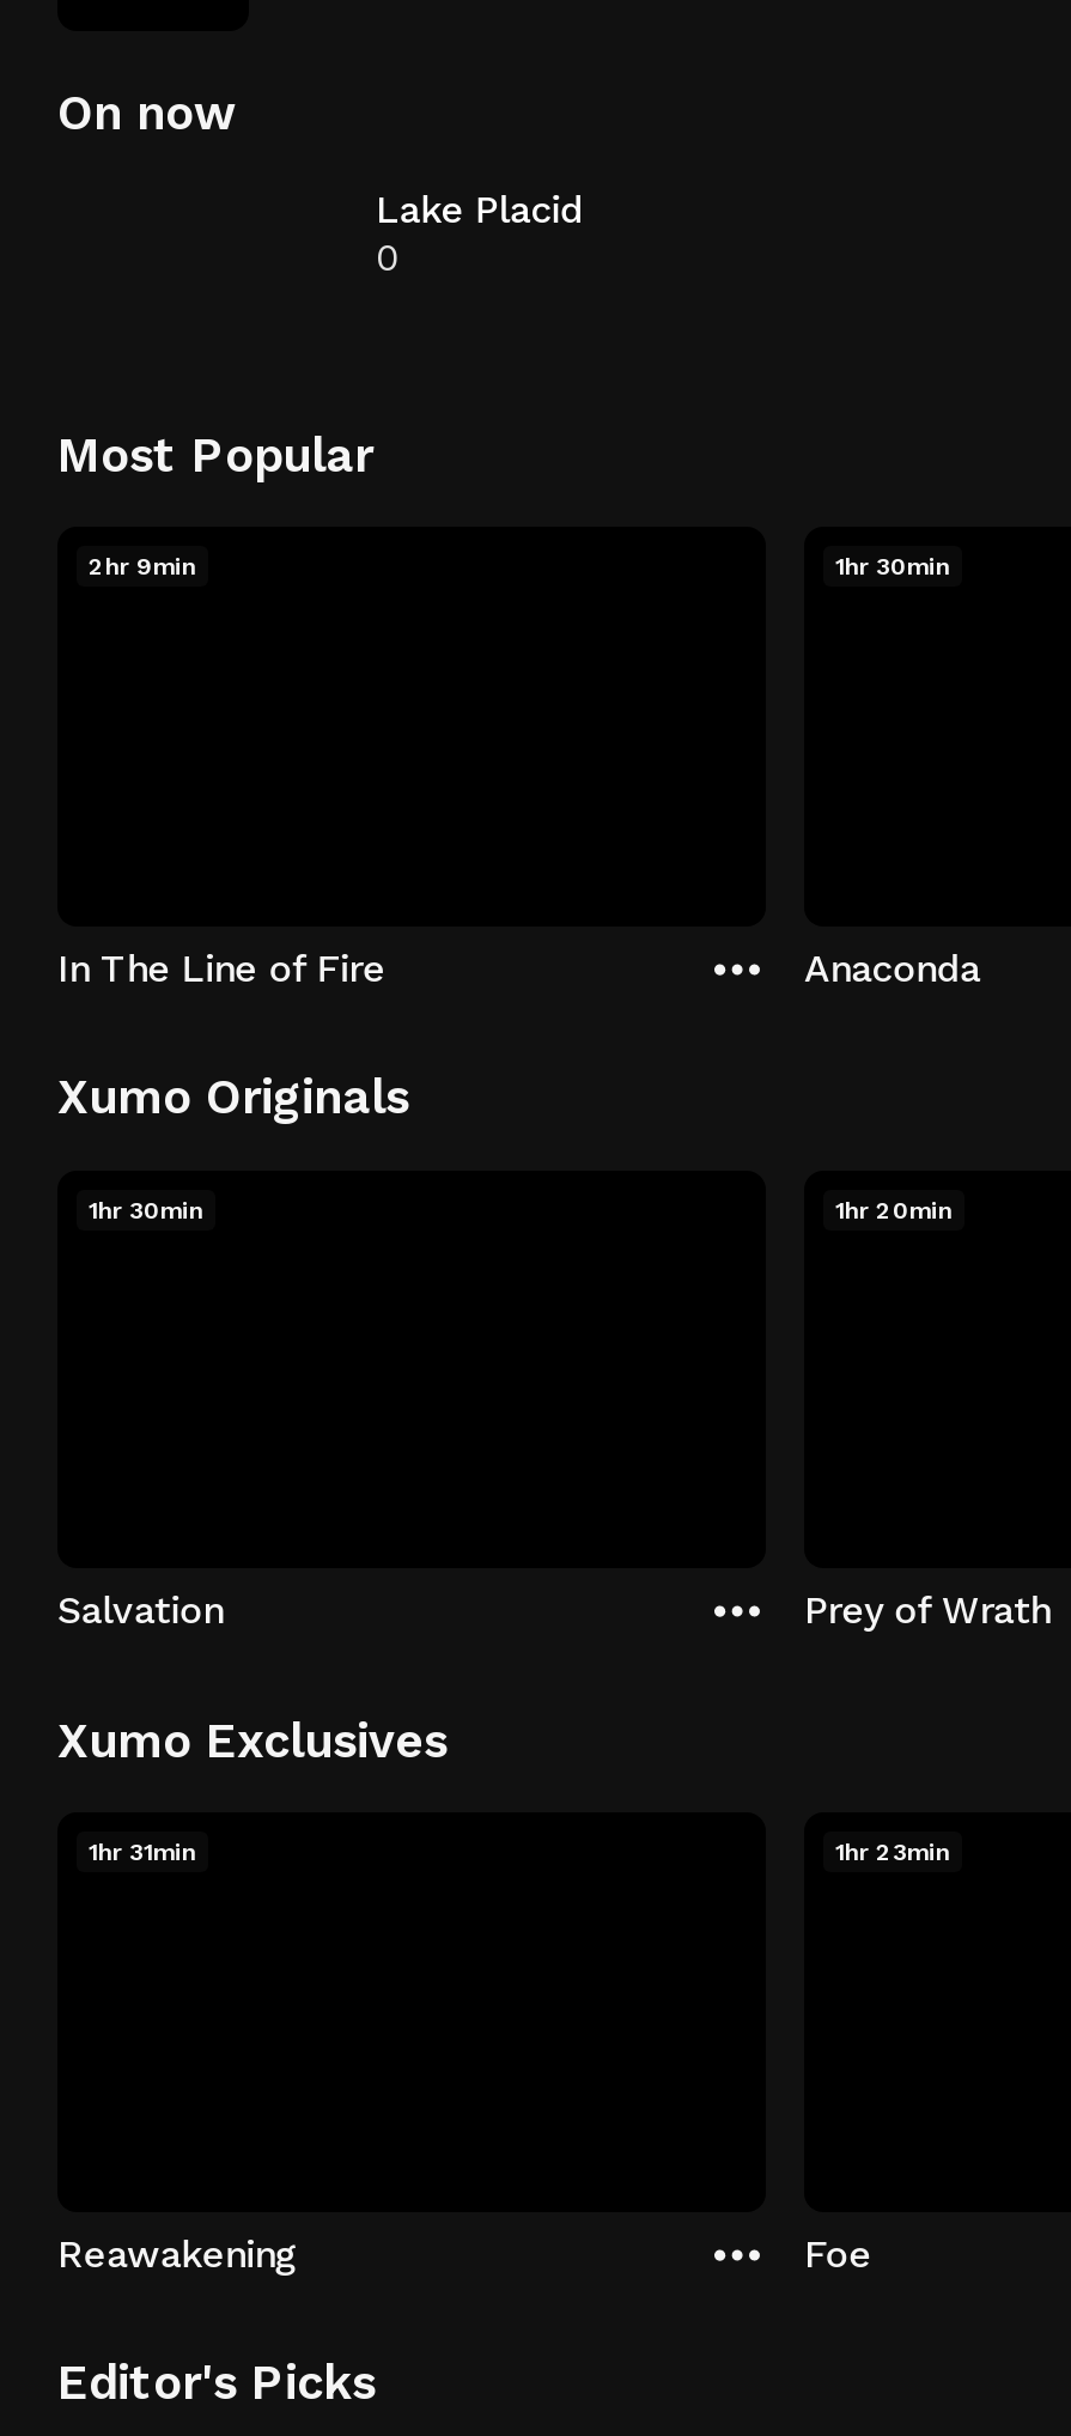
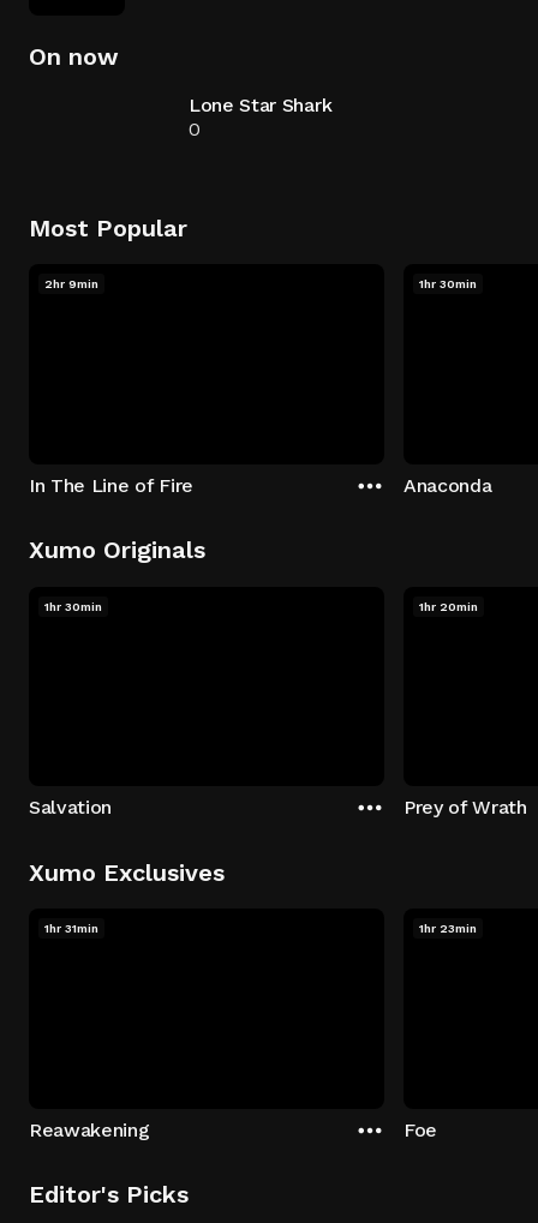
[376,187,583,232] Lake Placid -> [189,94,332,116] Lone Star Shark

